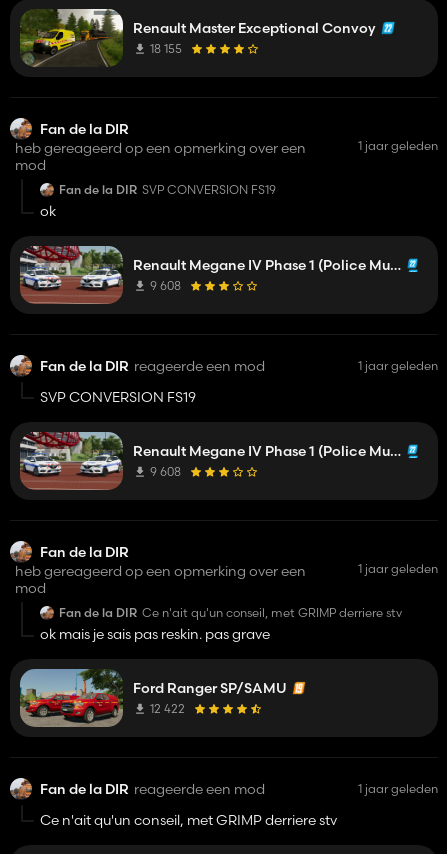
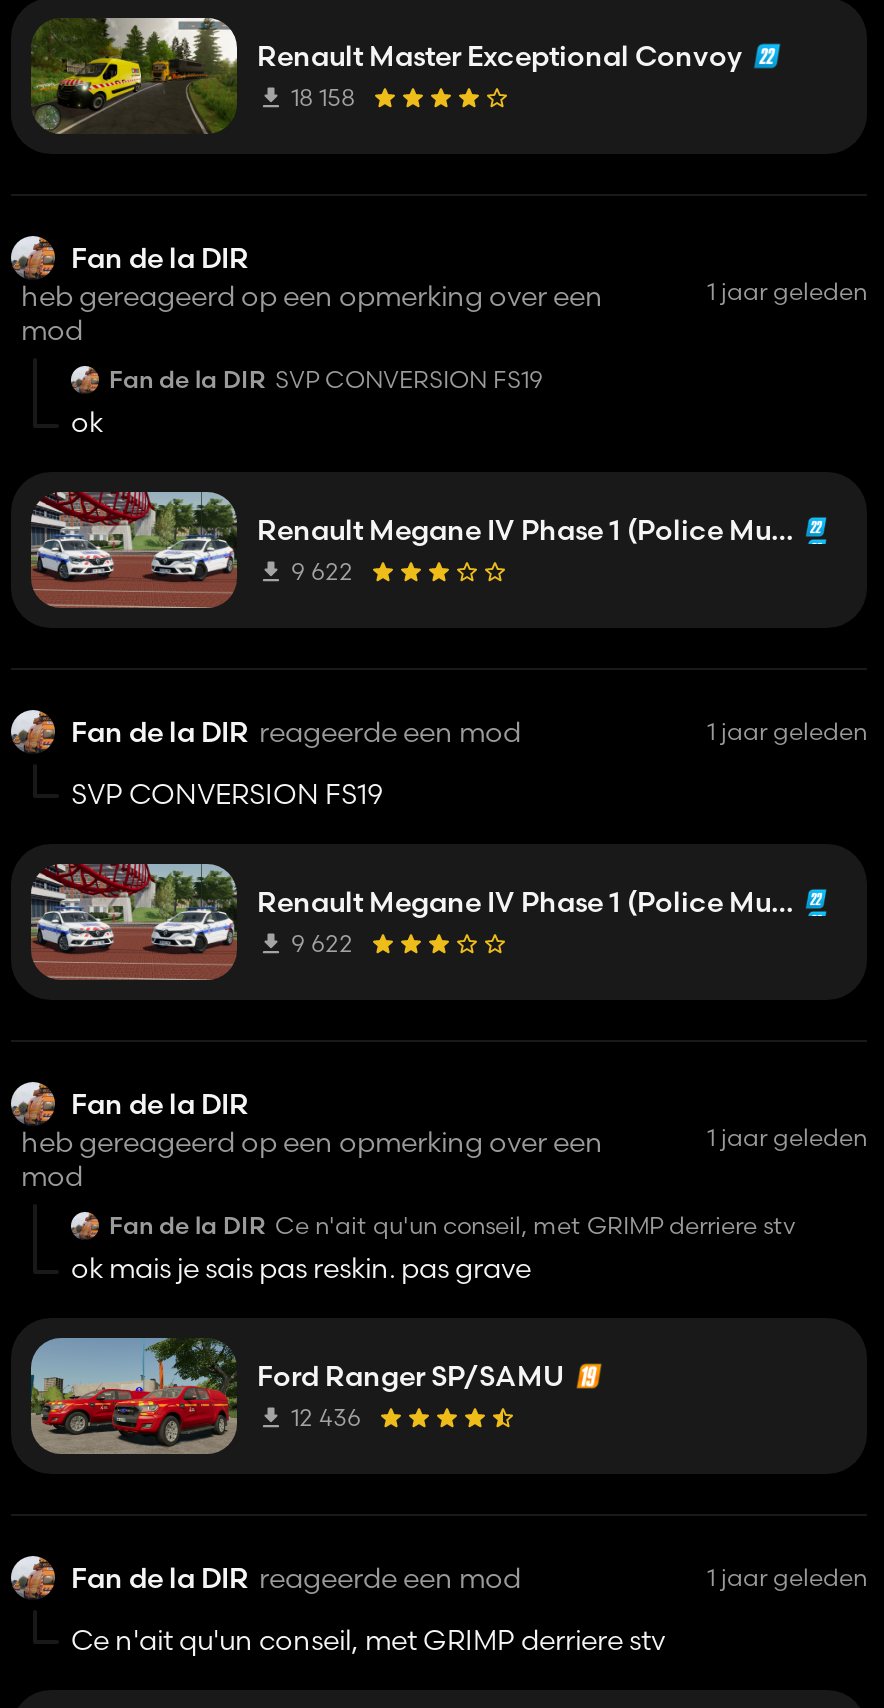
[150,41,182,56] 18 155 -> [291,82,355,112] 18 158
[150,278,181,293] 9 608 -> [291,556,353,586] 9 622
[150,464,181,479] 9 608 -> [291,928,353,958] 9 622
[150,701,185,716] 12 422 -> [291,1402,361,1432] 12 436

